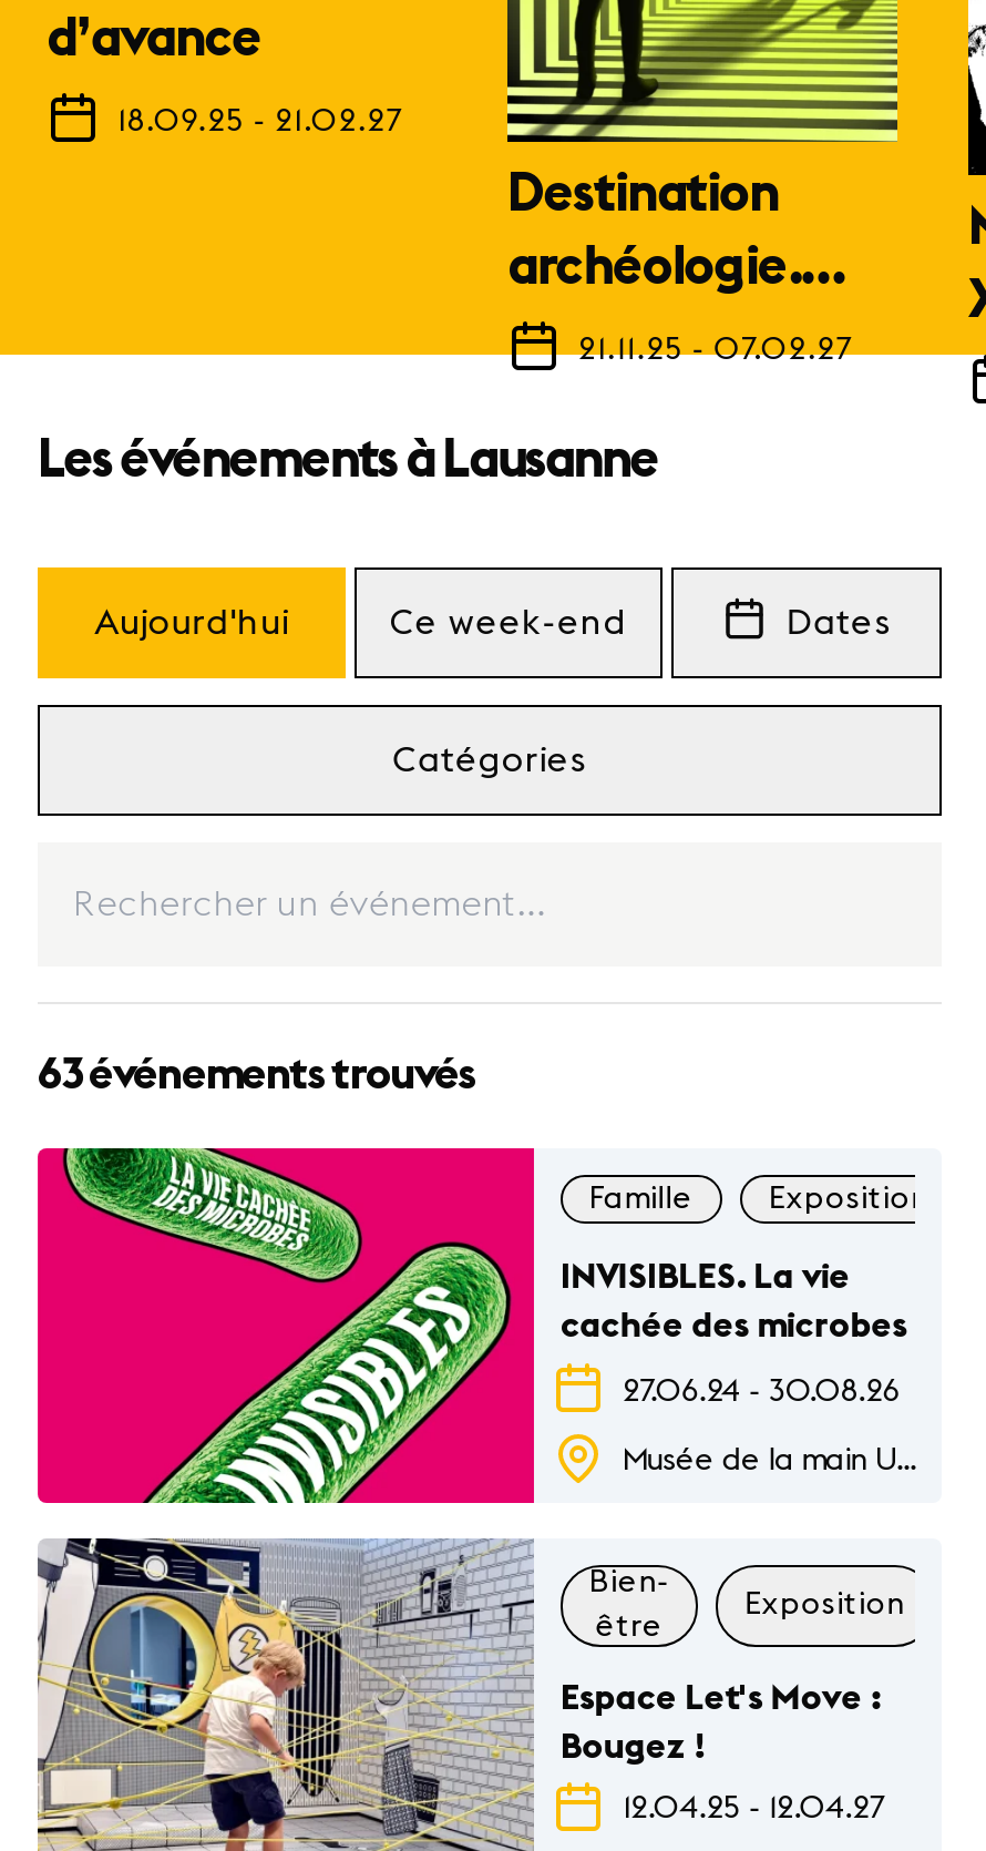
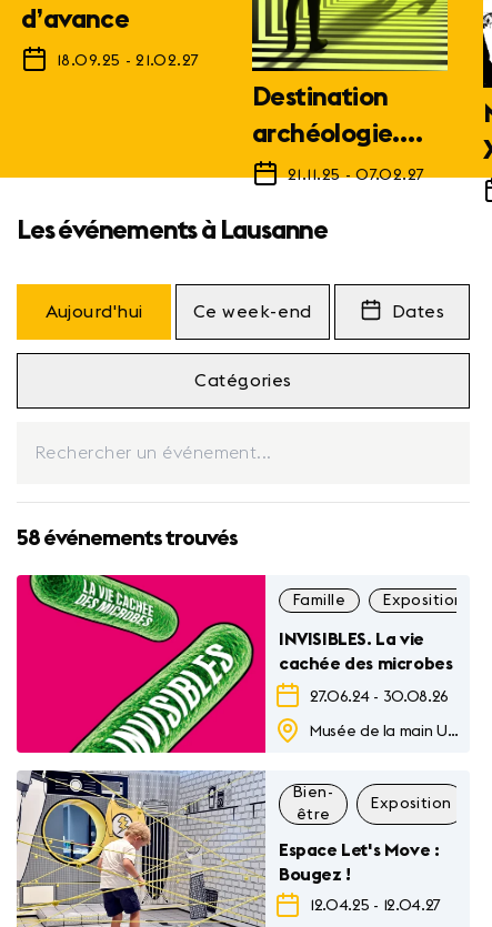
[38,1053,476,1097] 63 événements trouvés -> [17,527,238,550] 58 événements trouvés

